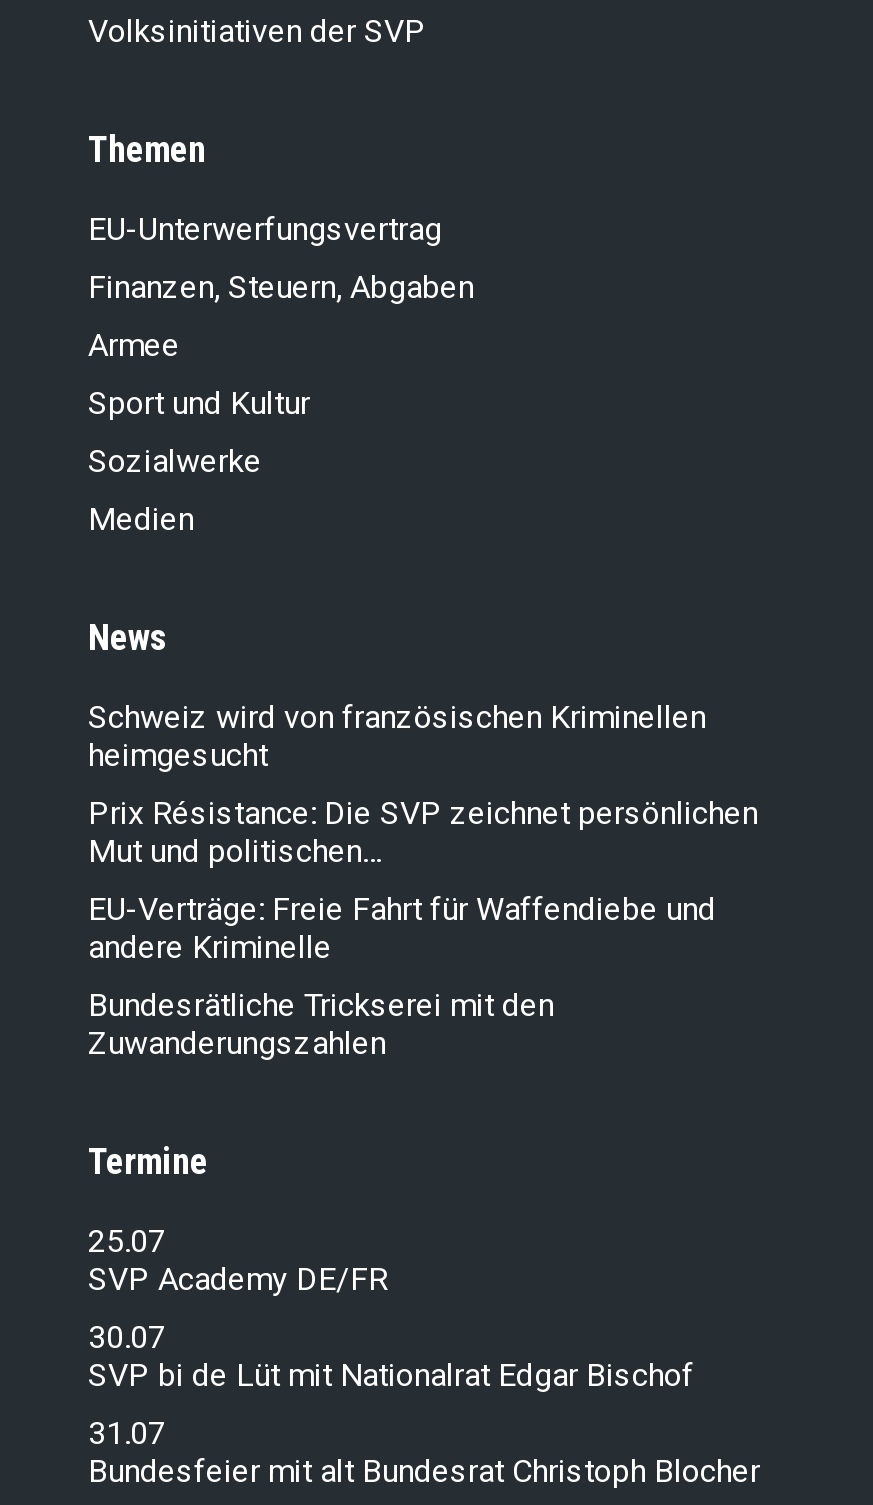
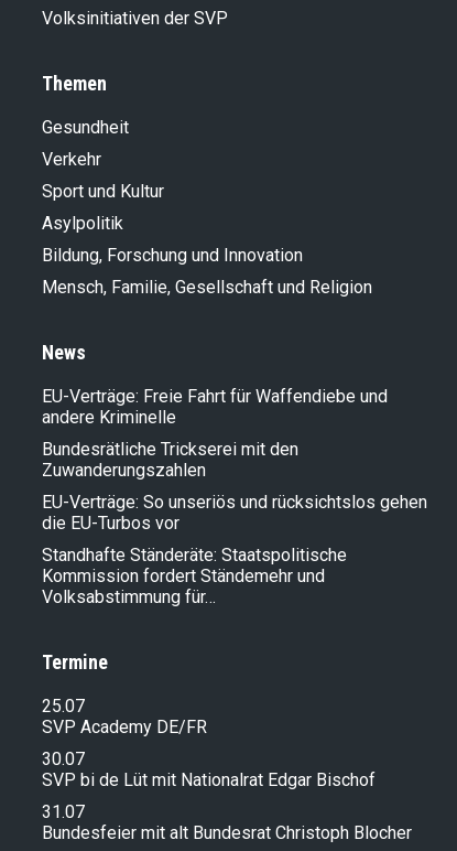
[88,211,474,365] EU-Unterwerfungsvertrag | Finanzen, Steuern, Abgaben | Armee -> [42,117,129,170] Gesundheit | Verkehr
moved [88,385,310,423] -> [42,181,164,202]: Sport und Kultur
[88,443,262,539] Sozialwerke | Medien -> [42,213,372,298] Asylpolitik | Bildung, Forschung und Innovation | Mensch, Familie, Gesellschaft und Religion
[88,699,758,871] Schweiz wird von französischen Kriminellen | heimgesucht | Prix Résistance: Die SVP zeichnet persönlichen | Mut und politischen… -> none
moved [88,891,716,1063] -> [42,386,388,481]: EU-Verträge: Freie Fahrt für Waffendiebe und | andere Kriminelle | Bundesrätliche Trickserei mit den | Zuwanderungszahlen
none -> [42,492,427,607] EU-Verträge: So unseriös und rücksichtslos gehen | die EU-Turbos vor | Standhafte Ständeräte: Staatspolitische | Kommission fordert Ständemehr und | Volksabstimmung für…

